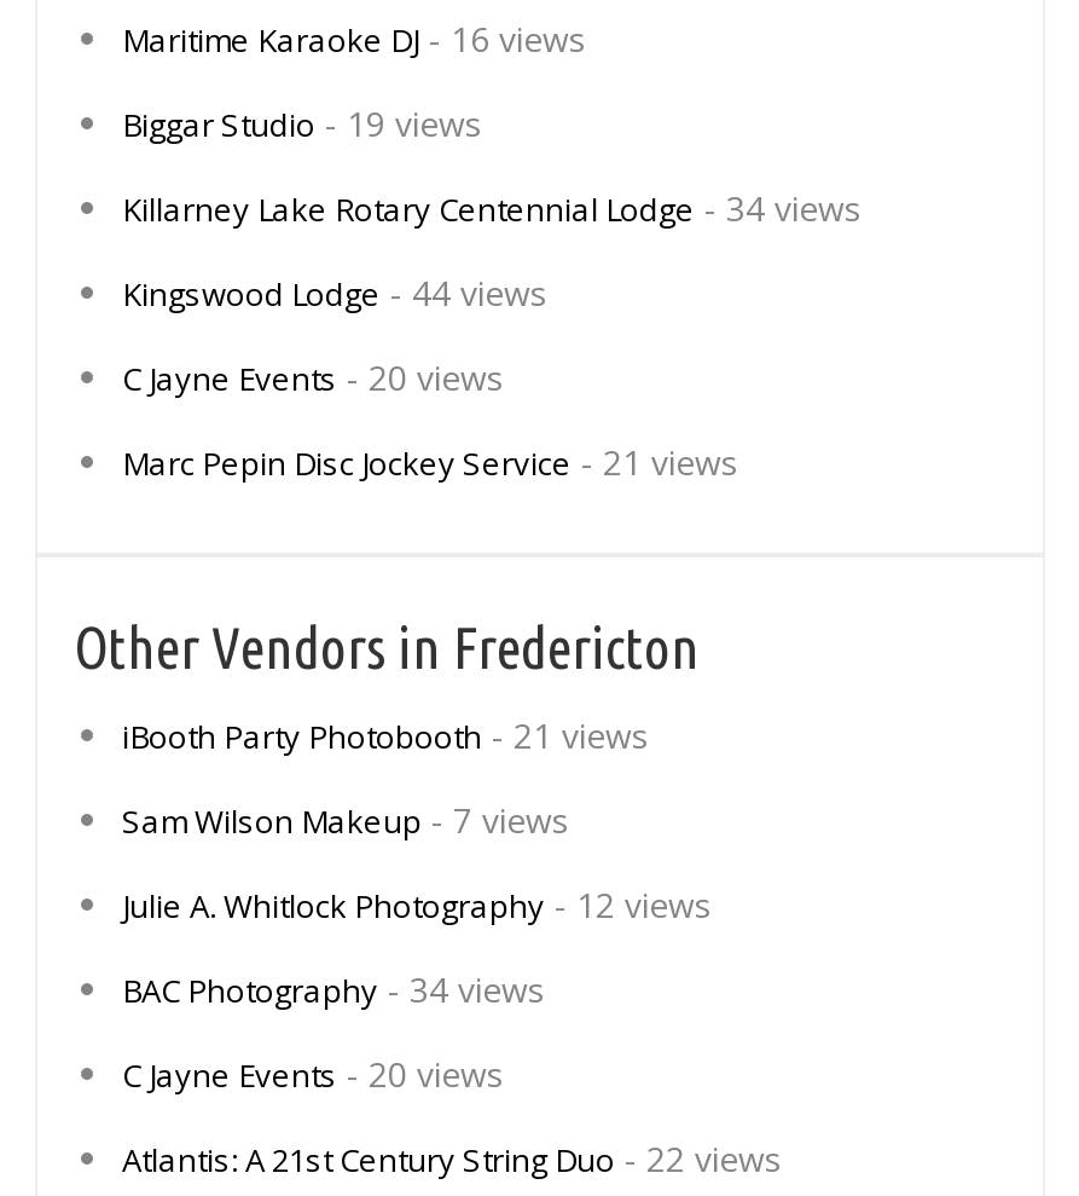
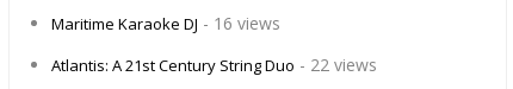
[74,100,862,1096] Biggar Studio - 19 views | Killarney Lake Rotary Centennial Lodge - 34 views | Kingswood Lodge - 44 views | C Jayne Events - 20 views | Marc Pepin Disc Jockey Service - 21 views | Other Vendors in Fredericton | iBooth Party Photobooth - 21 views | Sam Wilson Makeup - 7 views | Julie A. Whitlock Photography - 12 views | BAC Photography - 34 views | C Jayne Events - 20 views -> none

